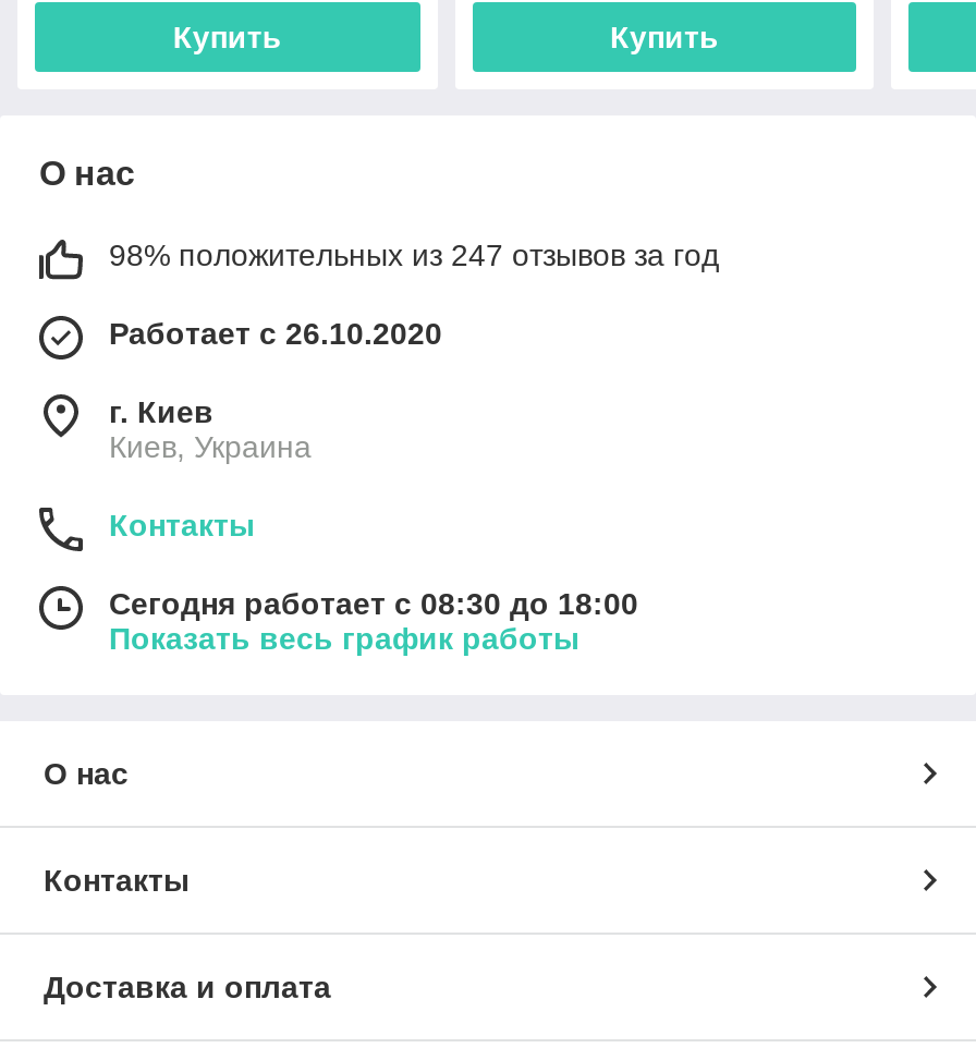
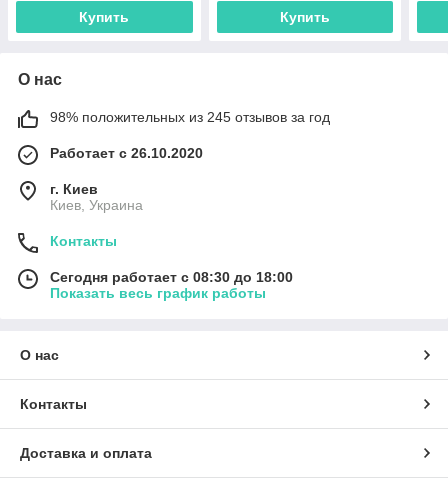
[109,237,719,272] 98% положительных из 247 отзывов за год -> [50,109,330,125] 98% положительных из 245 отзывов за год

